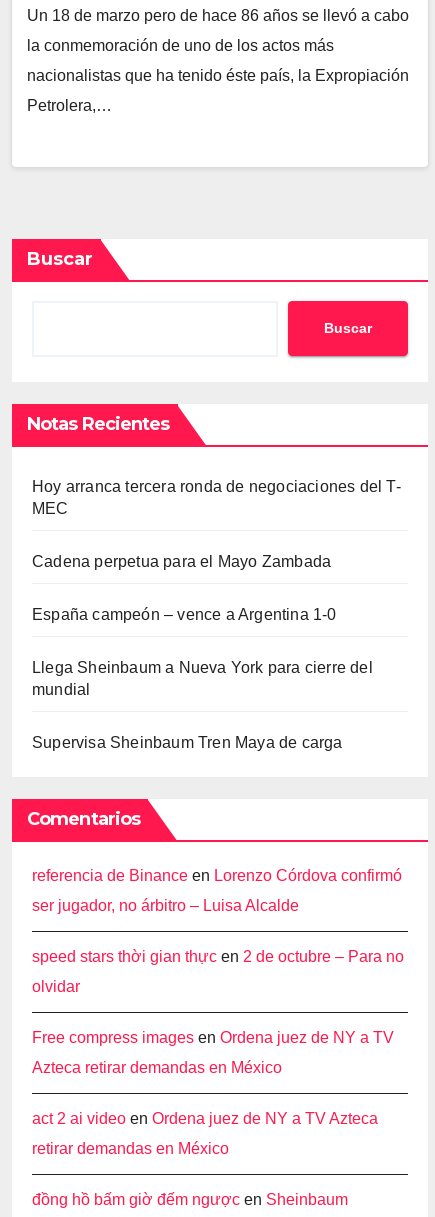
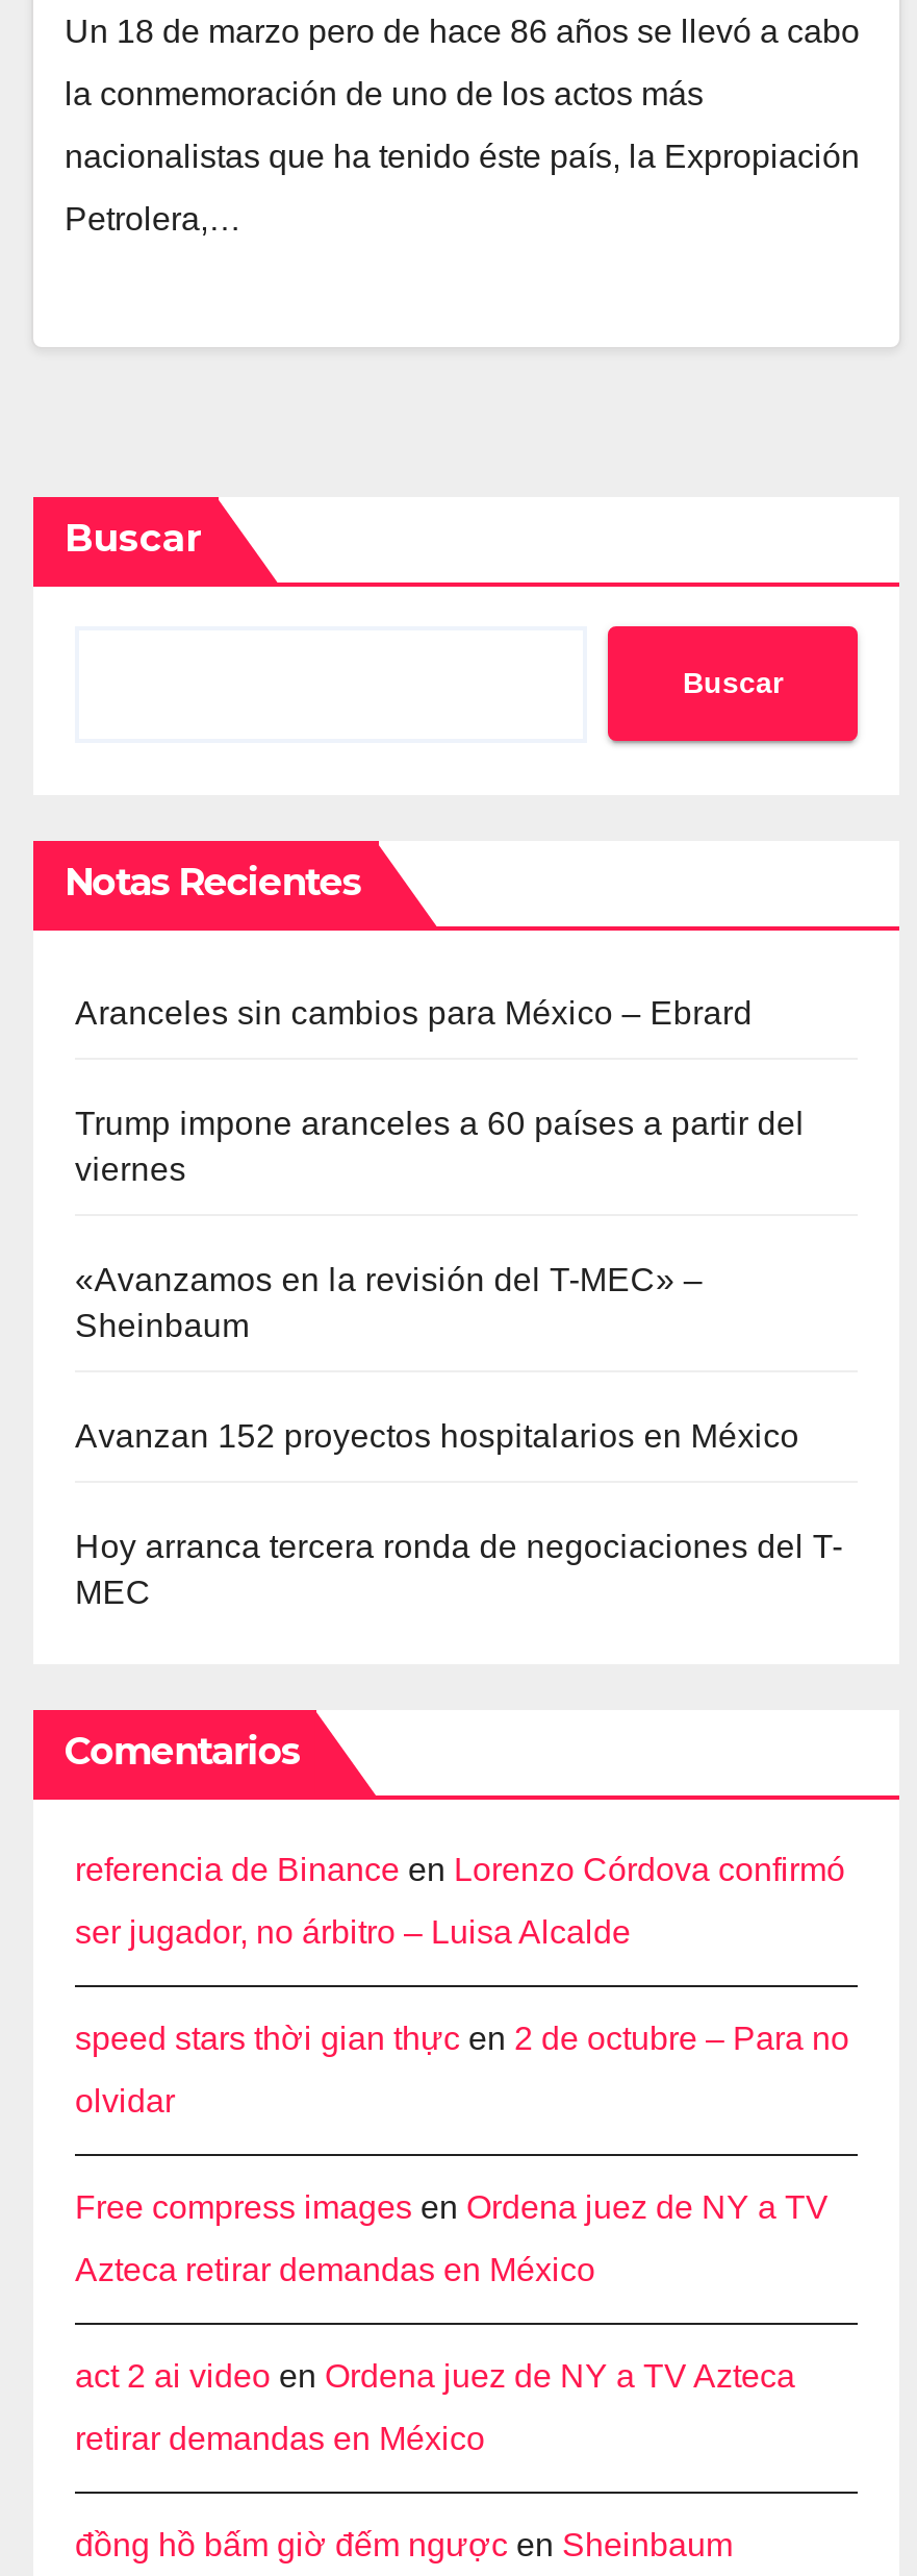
none -> [75,995,804,1454] Aranceles sin cambios para México – Ebrard | Trump impone aranceles a 60 países a partir del | viernes | «Avanzamos en la revisión del T-MEC» – | Sheinbaum | Avanzan 152 proyectos hospitalarios en México
moved [32,478,401,517] -> [75,1529,843,1610]: Hoy arranca tercera ronda de negociaciones del T- | MEC
[32,553,373,751] Cadena perpetua para el Mayo Zambada | España campeón – vence a Argentina 1-0 | Llega Sheinbaum a Nueva York para cierre del | mundial | Supervisa Sheinbaum Tren Maya de carga -> none

